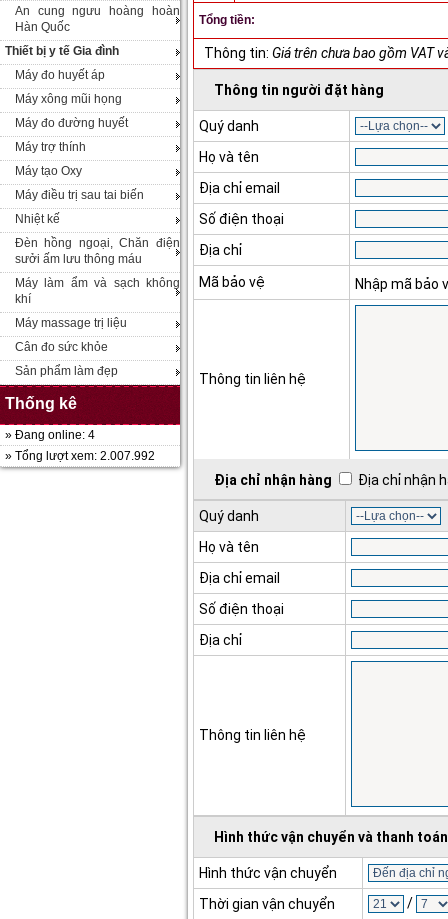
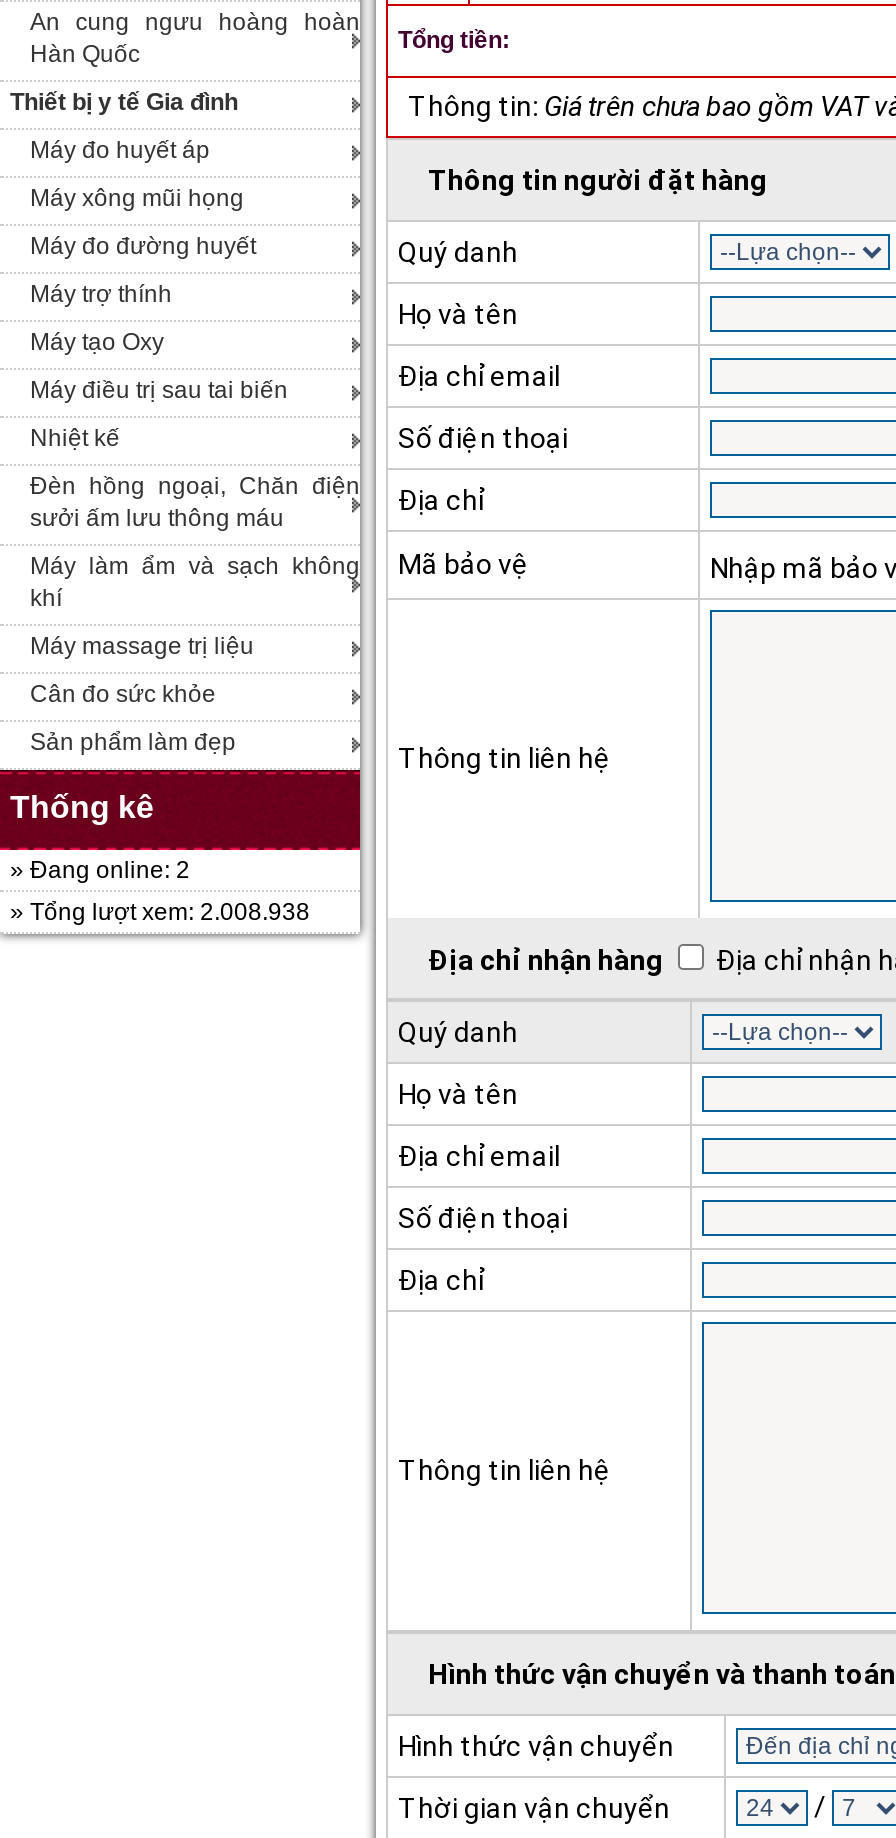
[5,428,95,442] » Đang online: 4 -> [10,856,190,884] » Đang online: 2
[5,449,155,463] » Tổng lượt xem: 2.007.992 -> [10,898,310,926] » Tổng lượt xem: 2.008.938

